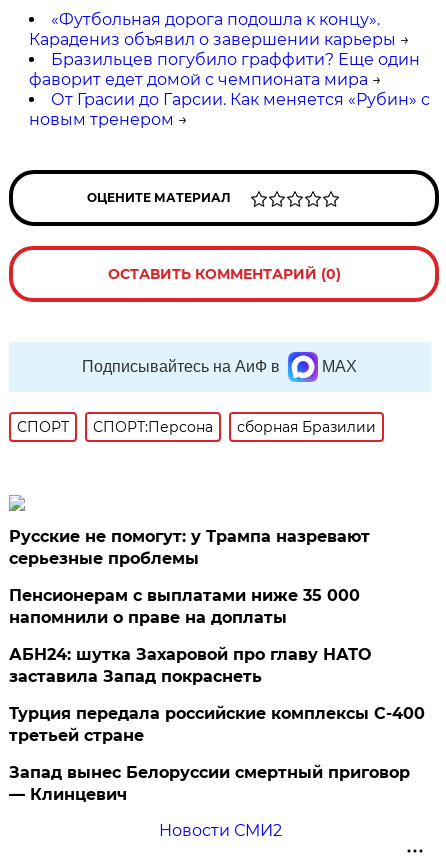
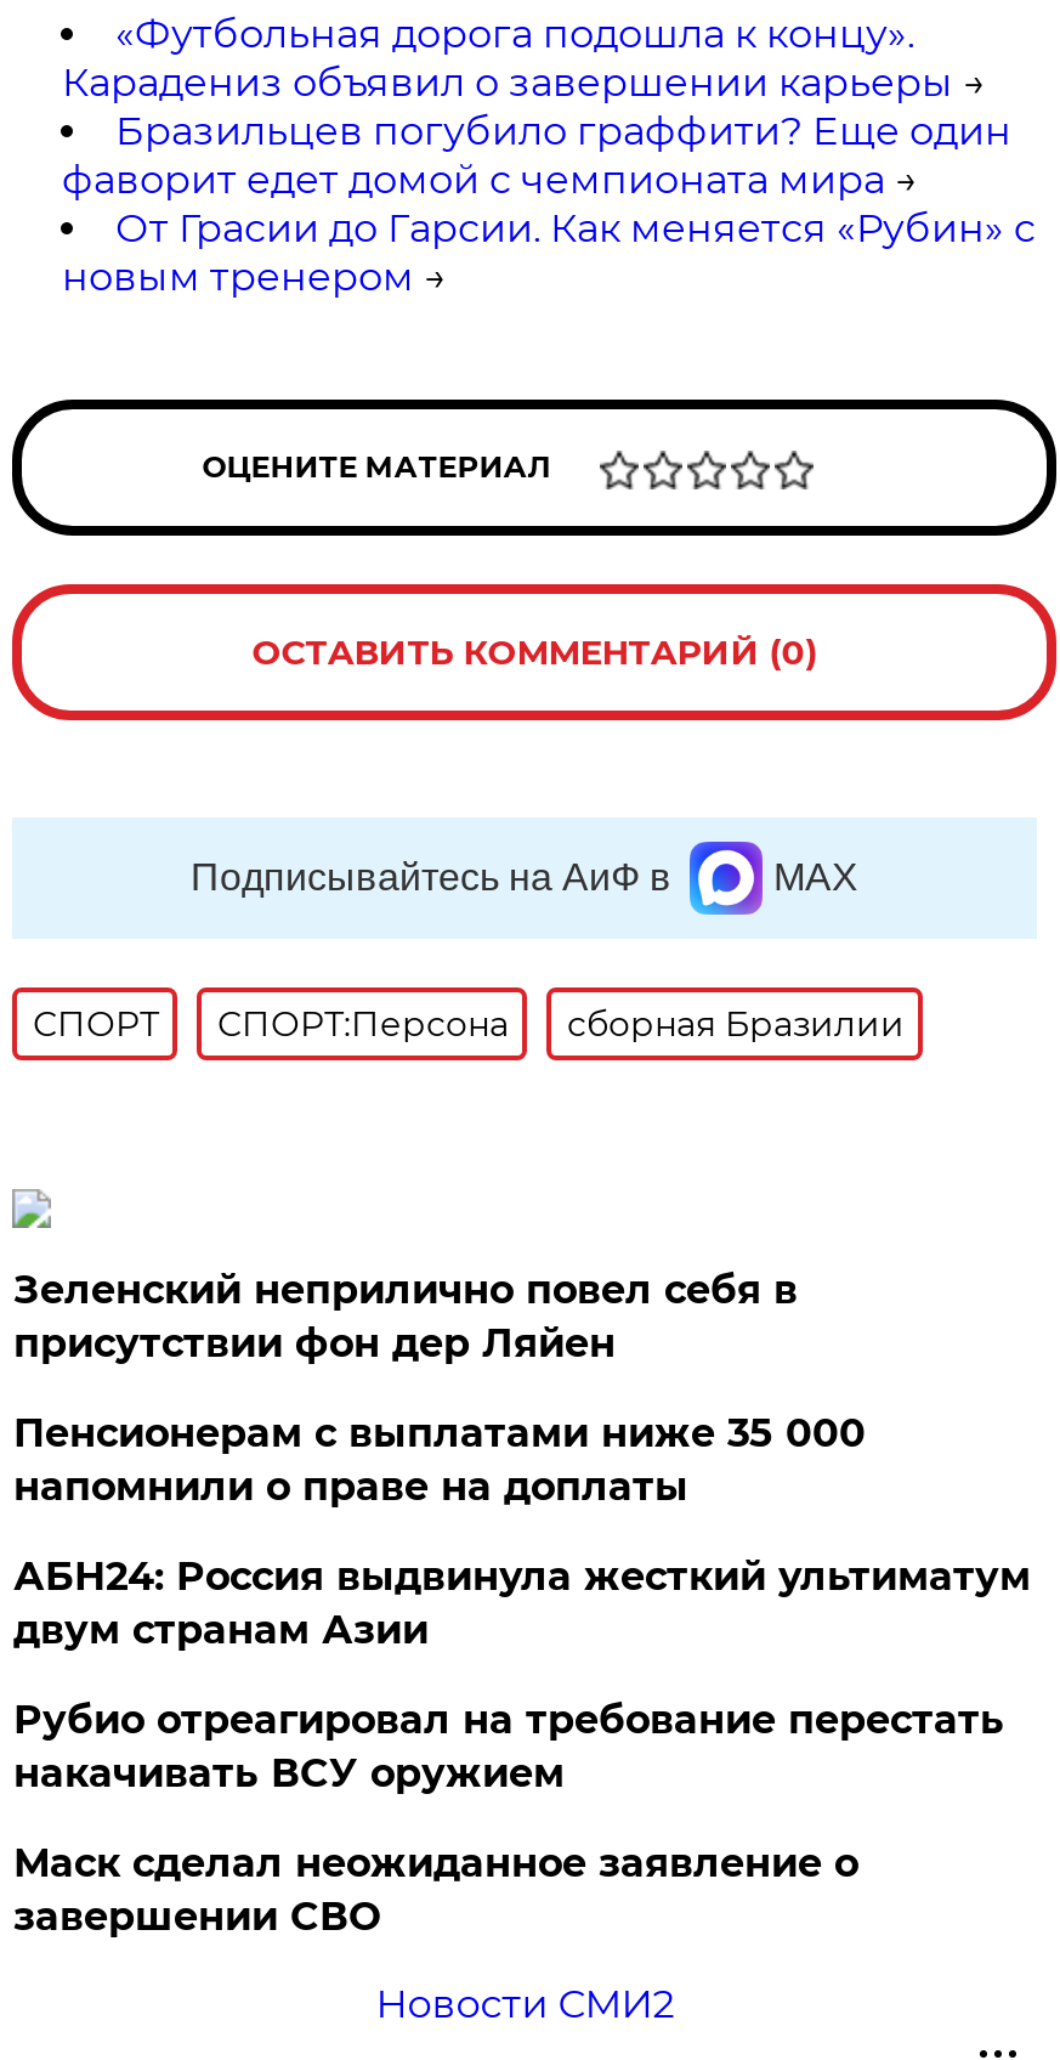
[9,527,370,568] Русские не помогут: у Трампа назревают | серьезные проблемы -> [13,1267,797,1366] Зеленский неприлично повел cебя в | присутствии фон дер Ляйен
[9,645,371,686] АБН24: шутка Захаровой про главу НАТО | заставила Запад покраснеть -> [13,1553,1031,1653] АБН24: Россия выдвинула жесткий ультиматум | двум странам Азии
[9,704,425,745] Турция передала российские комплексы С-400 | третьей стране -> [13,1697,1004,1796] Рубио отреагировал на требование перестать | накачивать ВСУ оружием
[9,763,410,804] Запад вынес Белоруссии смертный приговор | — Клинцевич -> [13,1840,858,1940] Маск сделал неожиданное заявление о | завершении СВО

